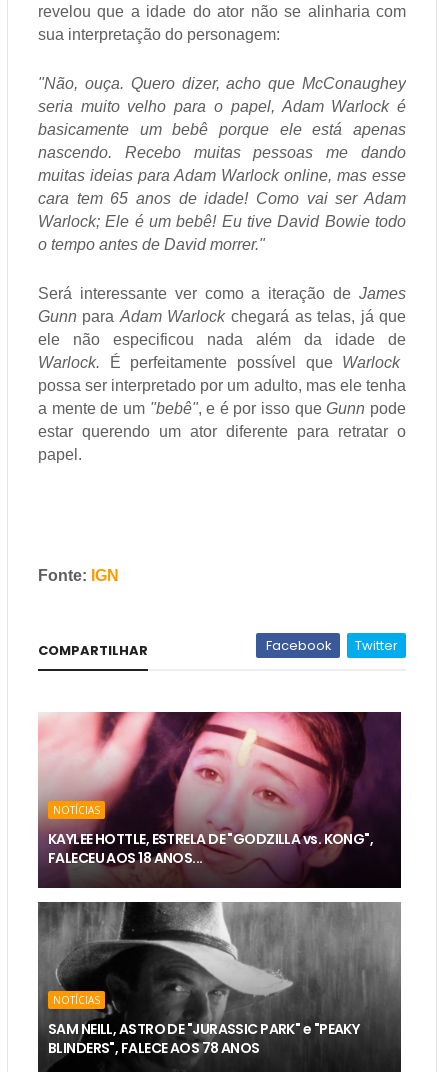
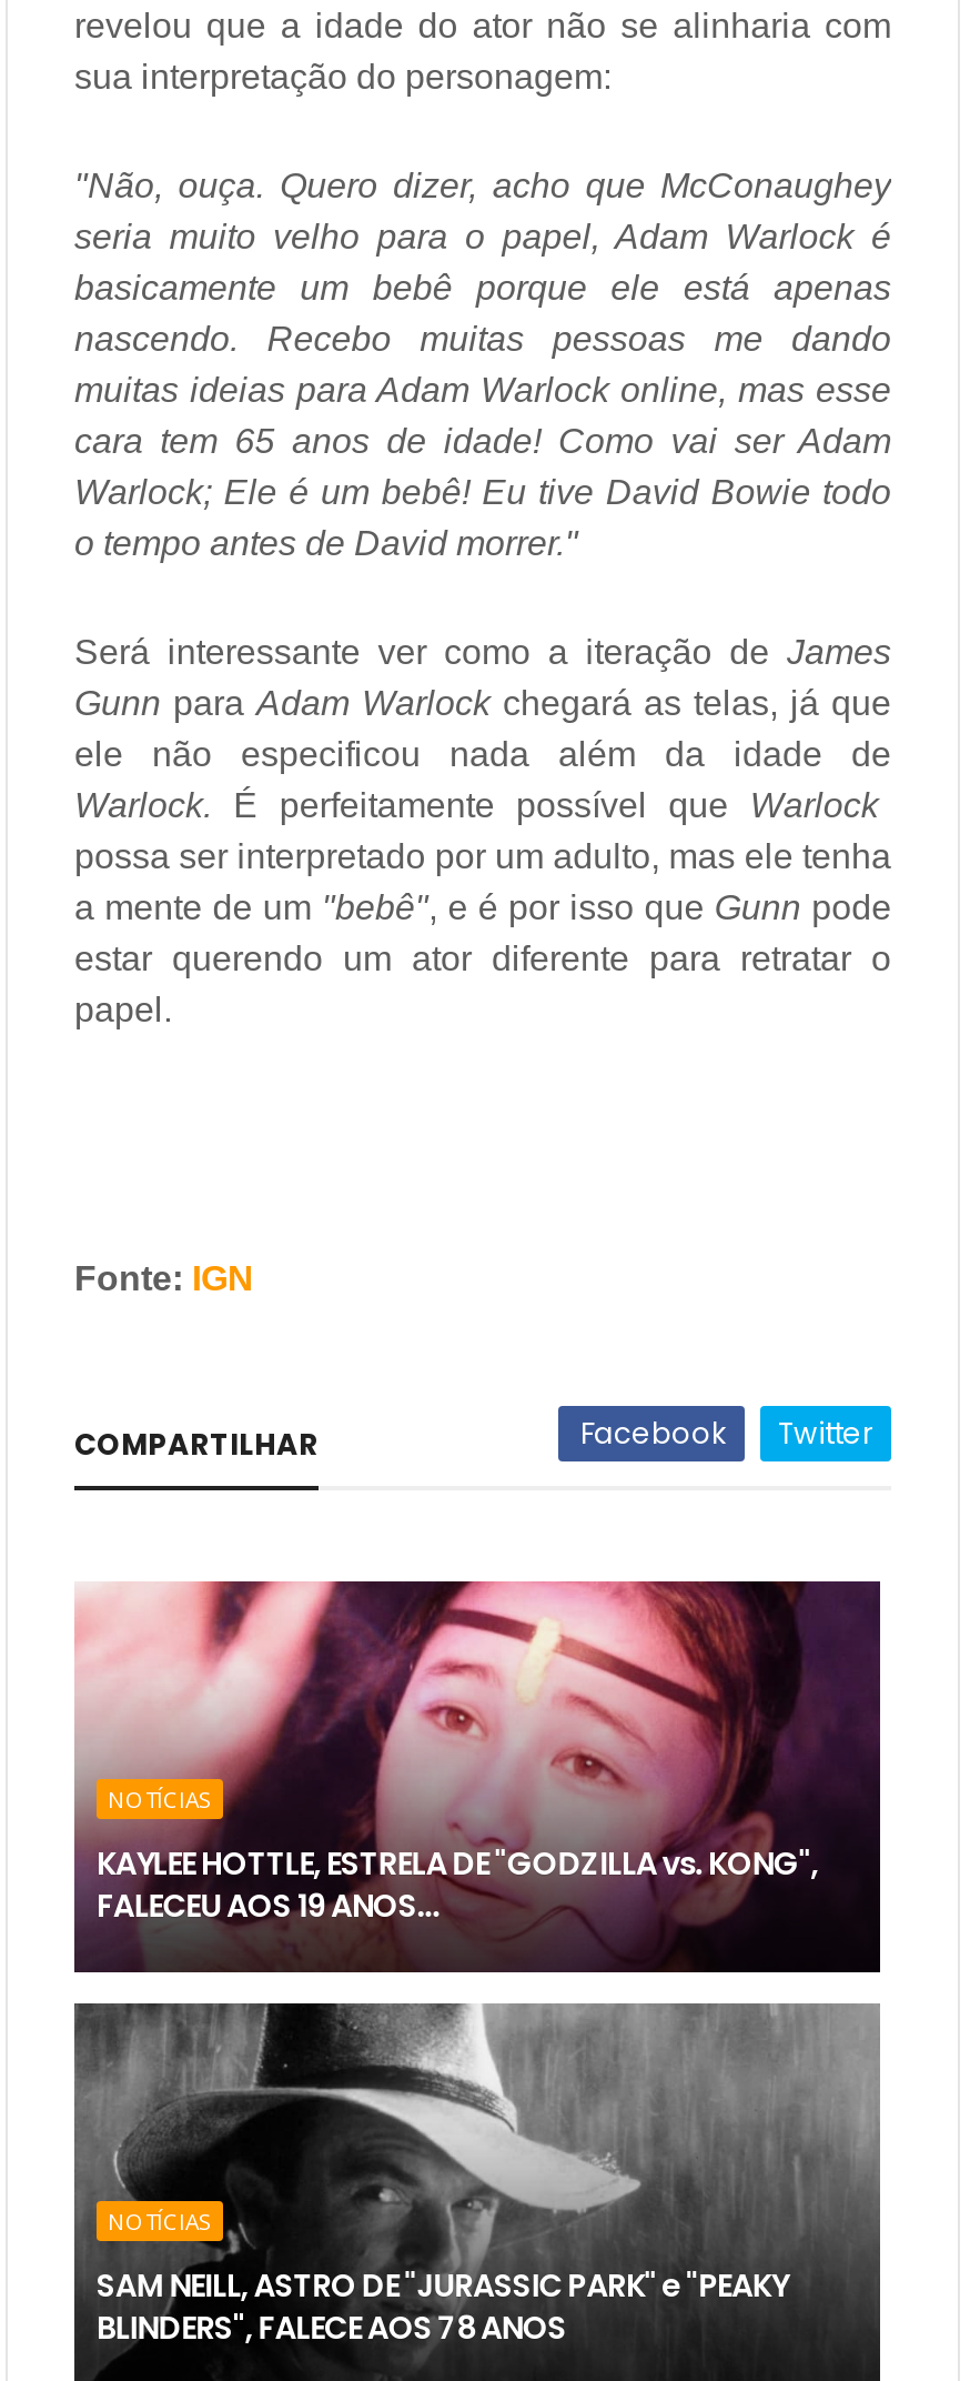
[48,848,203,868] FALECEU AOS 18 ANOS... -> [97,1883,440,1928] FALECEU AOS 19 ANOS...

